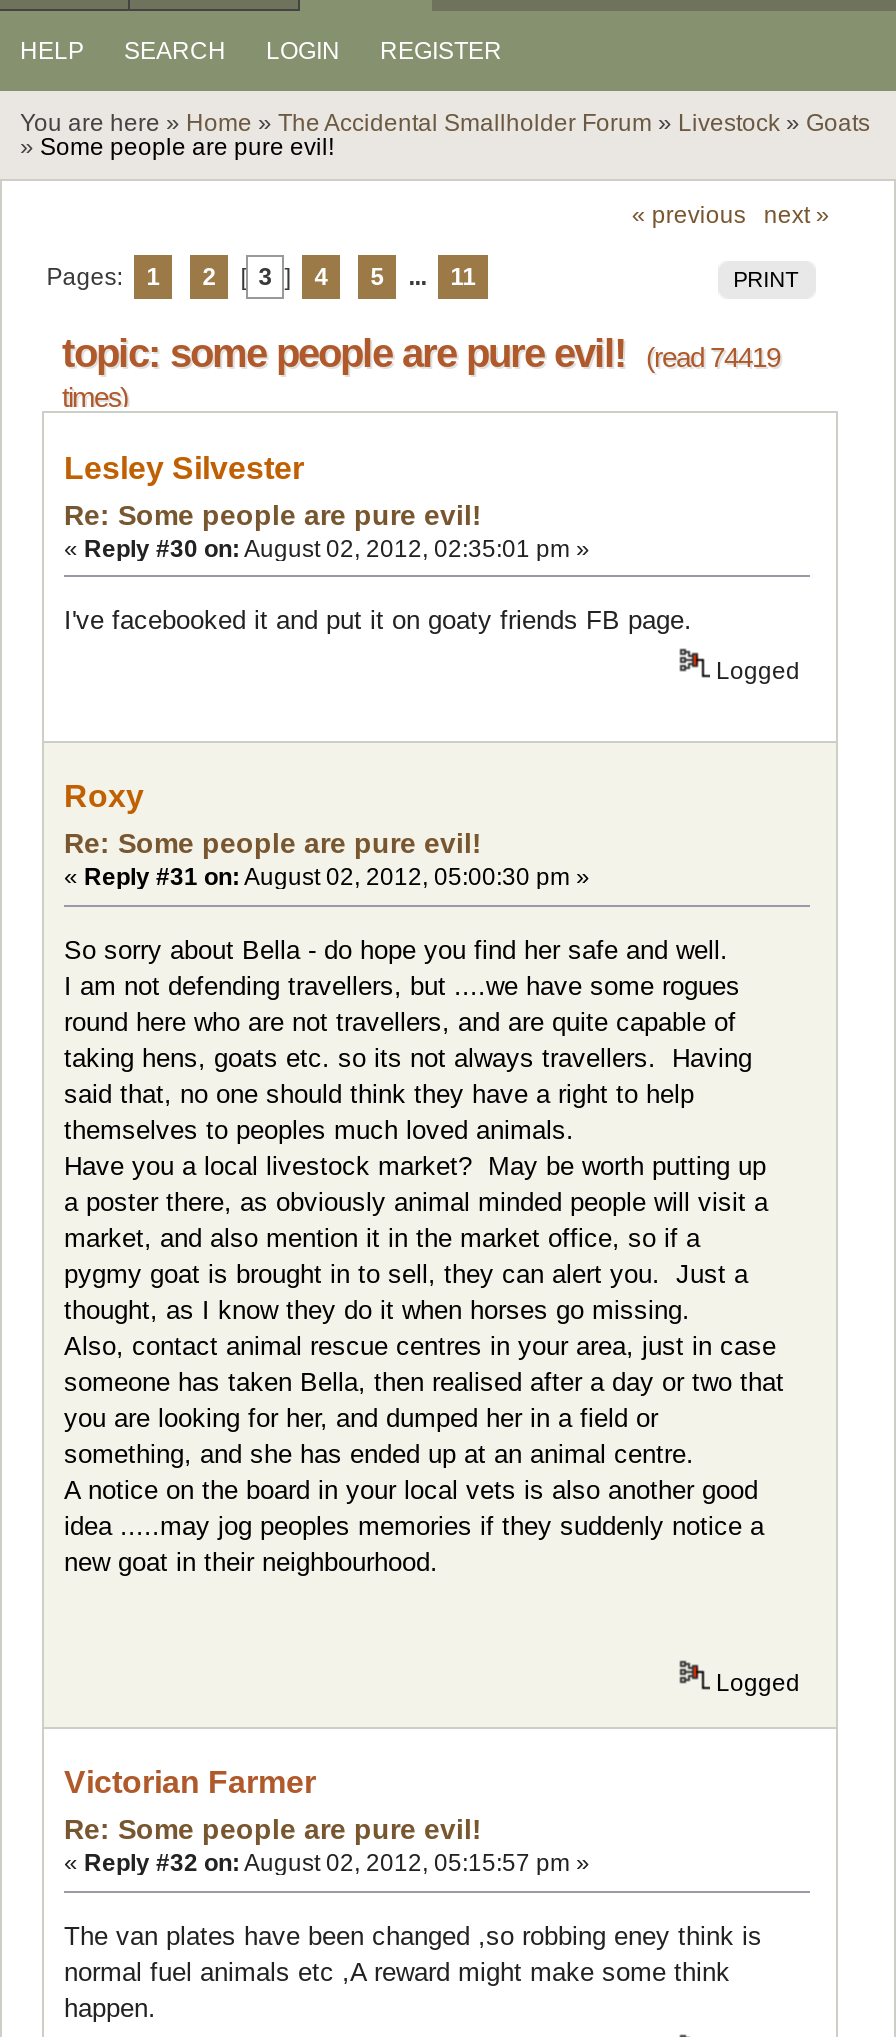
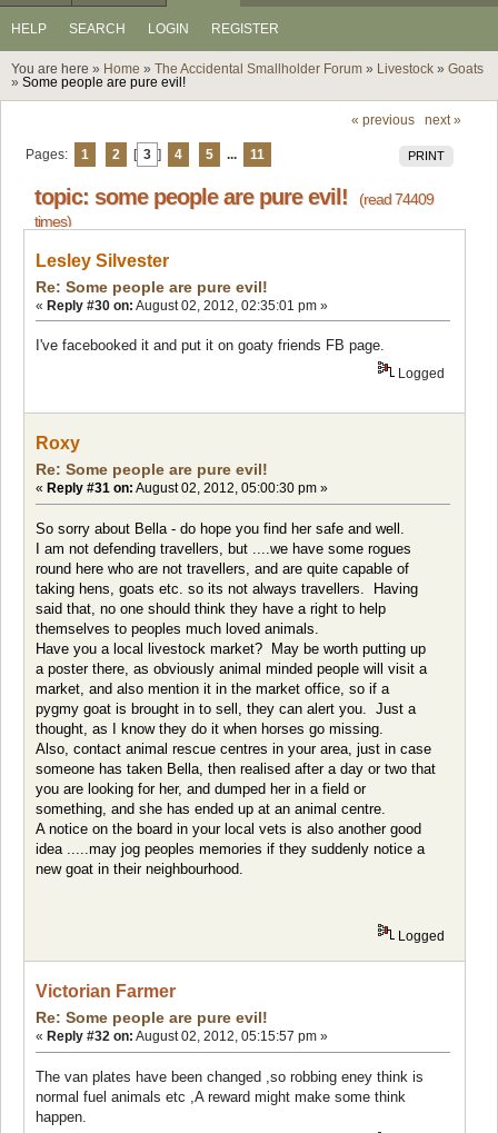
[62,332,780,376] topic: some people are pure evil! (read 74419 -> [34,185,434,209] topic: some people are pure evil! (read 74409

